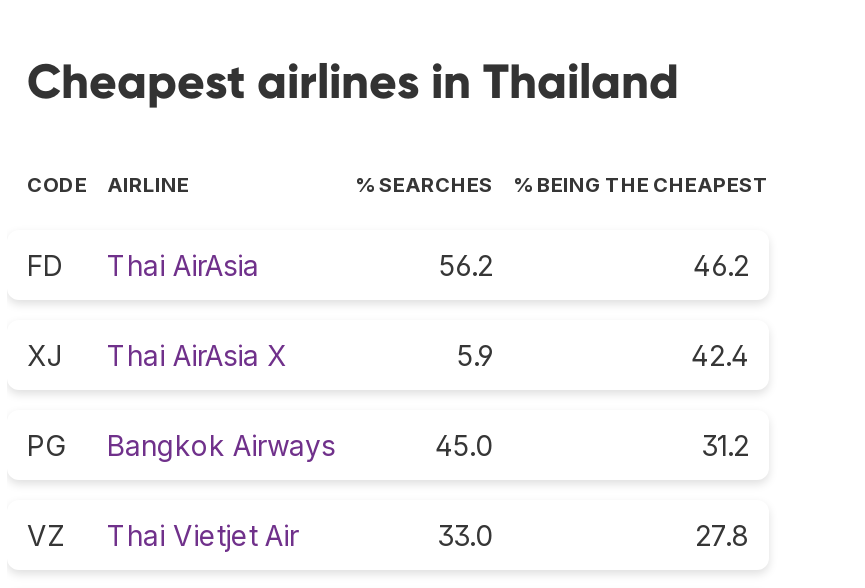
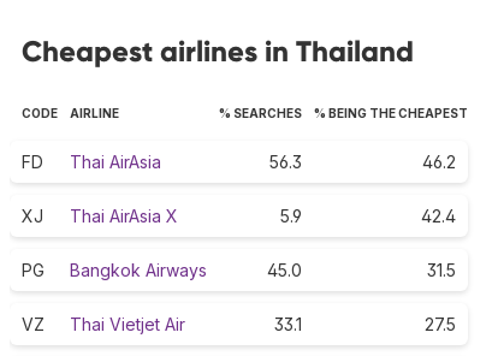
[439,247,493,281] 56.2 -> [269,151,302,172] 56.3
[701,427,749,461] 31.2 -> [427,259,456,280] 31.5
[437,517,493,551] 33.0 -> [274,314,302,334] 33.1
[695,517,749,551] 27.8 -> [425,314,456,334] 27.5

